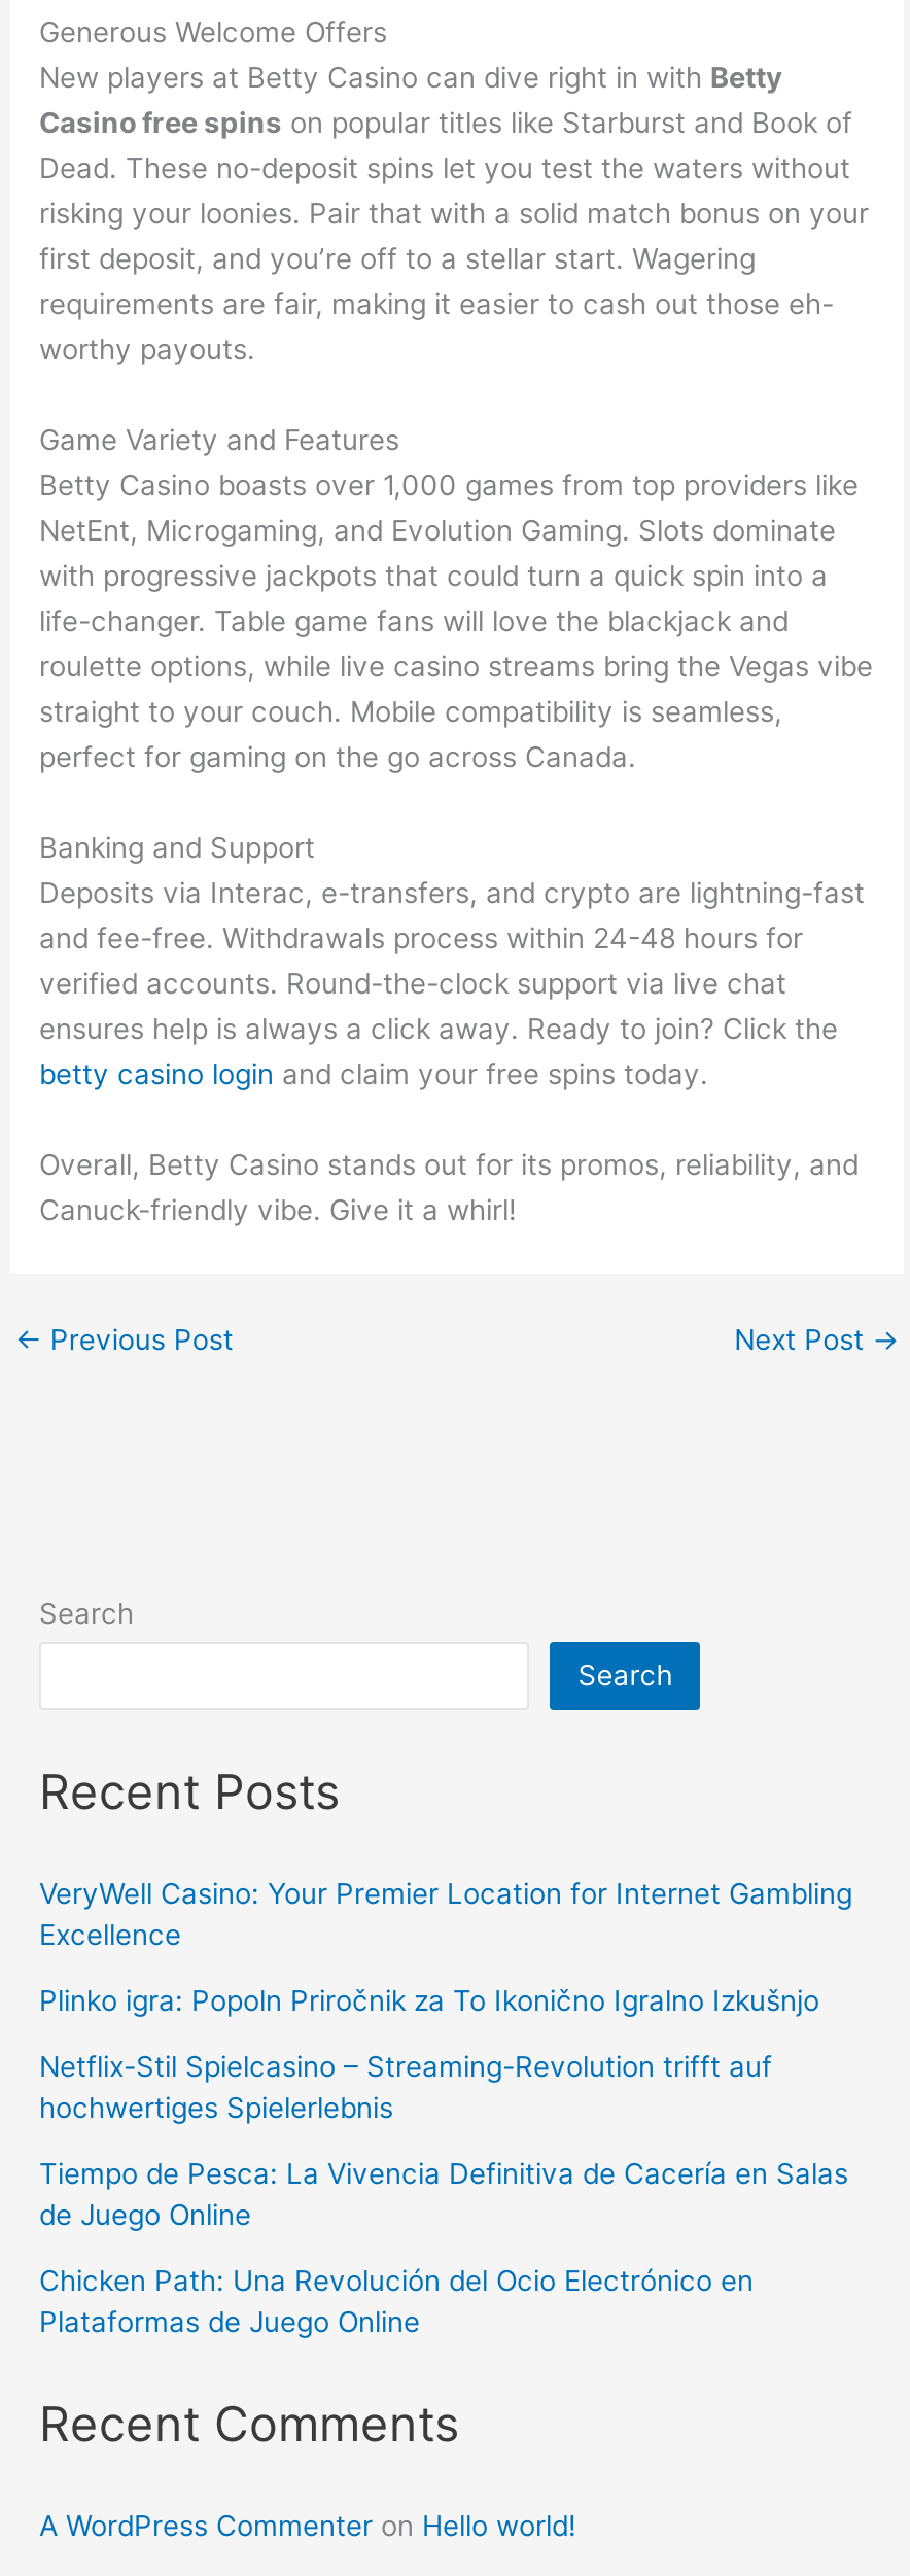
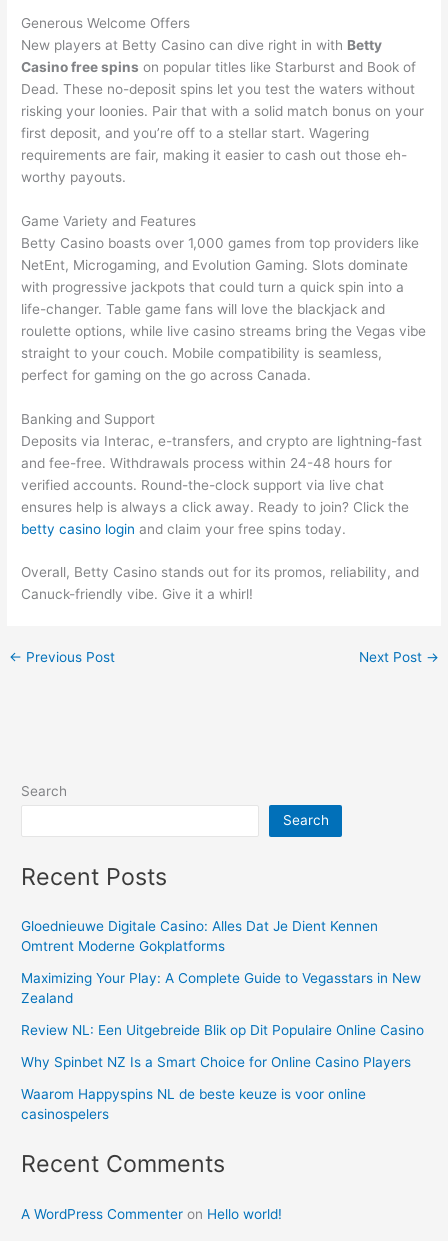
[39,1877,852,1951] VeryWell Casino: Your Premier Location for Internet Gambling | Excellence -> [21,918,378,954] Gloednieuwe Digitale Casino: Alles Dat Je Dient Kennen | Omtrent Moderne Gokplatforms
[39,1984,819,2017] Plinko igra: Popoln Priročnik za To Ikonično Igralno Izkušnjo -> [21,970,421,1006] Maximizing Your Play: A Complete Guide to Vegasstars in New | Zealand
[39,2050,772,2124] Netflix-Stil Spielcasino – Streaming-Revolution trifft auf | hochwertiges Spielerlebnis -> [21,1022,424,1038] Review NL: Een Uitgebreide Blik op Dit Populaire Online Casino
[39,2157,848,2231] Tiempo de Pesca: La Vivencia Definitiva de Cacería en Salas | de Juego Online -> [21,1054,411,1070] Why Spinbet NZ Is a Smart Choice for Online Casino Players
[39,2264,754,2338] Chicken Path: Una Revolución del Ocio Electrónico en | Plataformas de Juego Online -> [21,1086,366,1122] Waarom Happyspins NL de beste keuze is voor online | casinospelers

